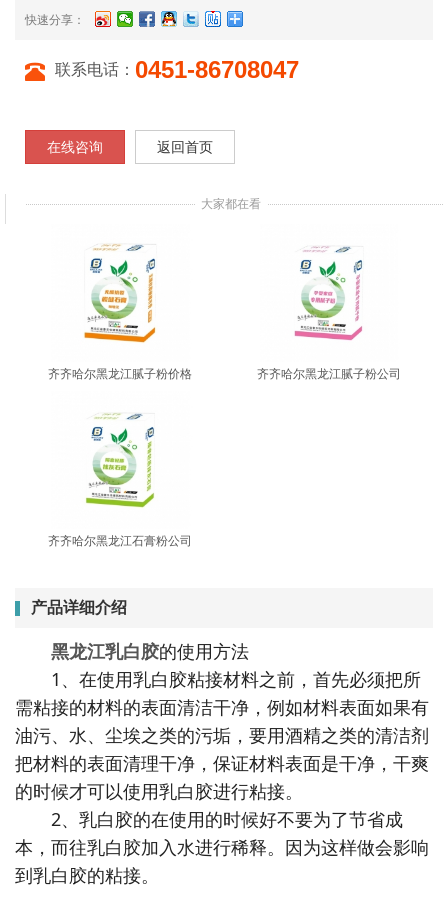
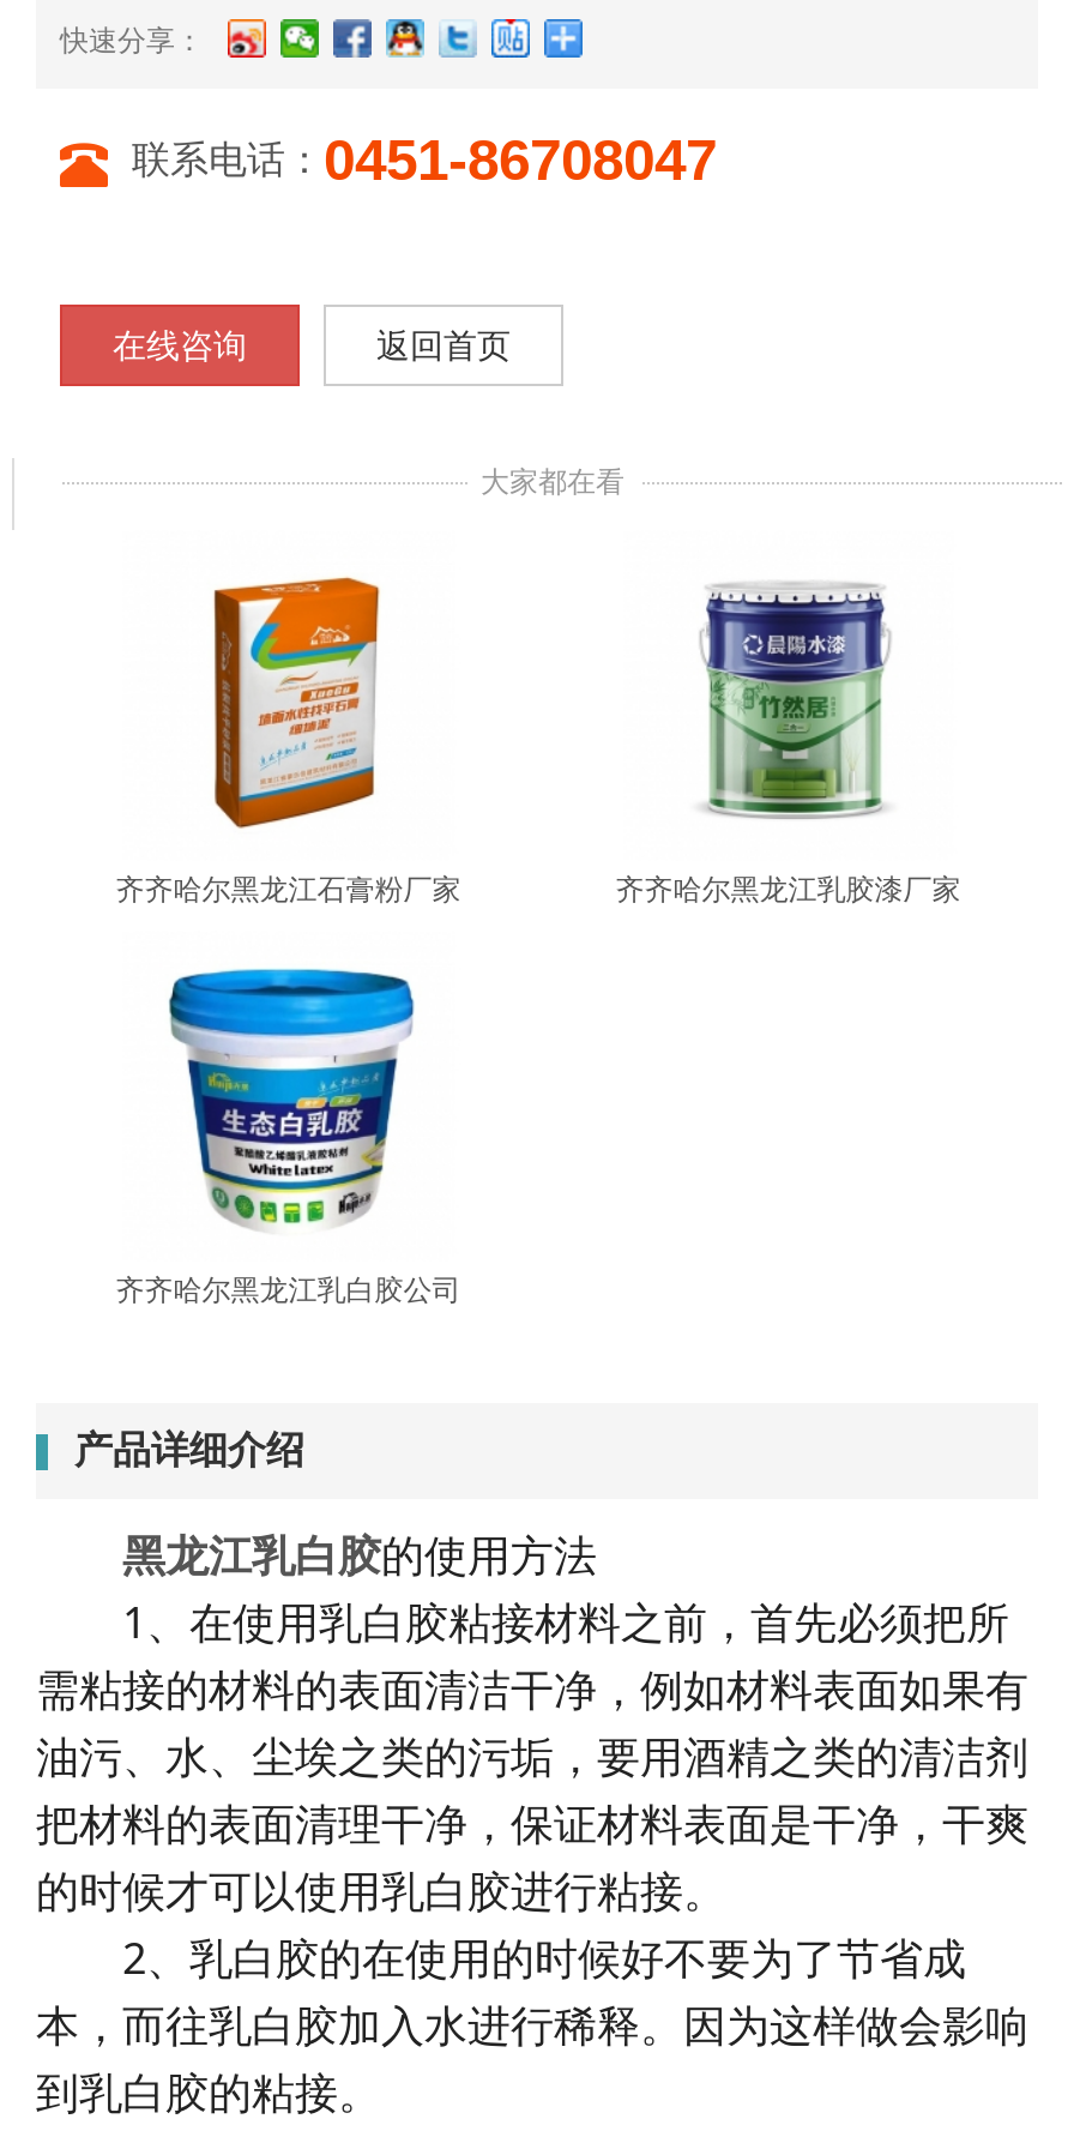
[48,243,192,381] [image] | 齐齐哈尔黑龙江腻子粉价格 -> [116,576,461,906] [image] | 齐齐哈尔黑龙江石膏粉厂家
[257,246,401,381] [image] | 齐齐哈尔黑龙江腻子粉公司 -> [616,583,961,906] [image] | 齐齐哈尔黑龙江乳胶漆厂家
[48,407,192,548] [image] | 齐齐哈尔黑龙江石膏粉公司 -> [116,967,461,1307] [image] | 齐齐哈尔黑龙江乳白胶公司

